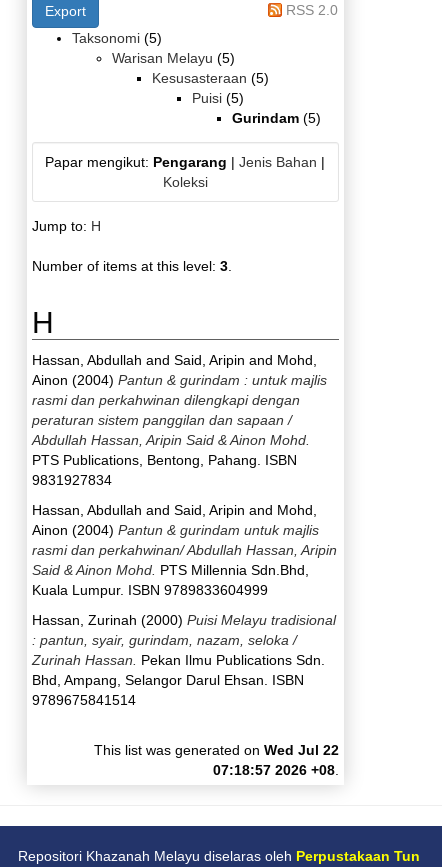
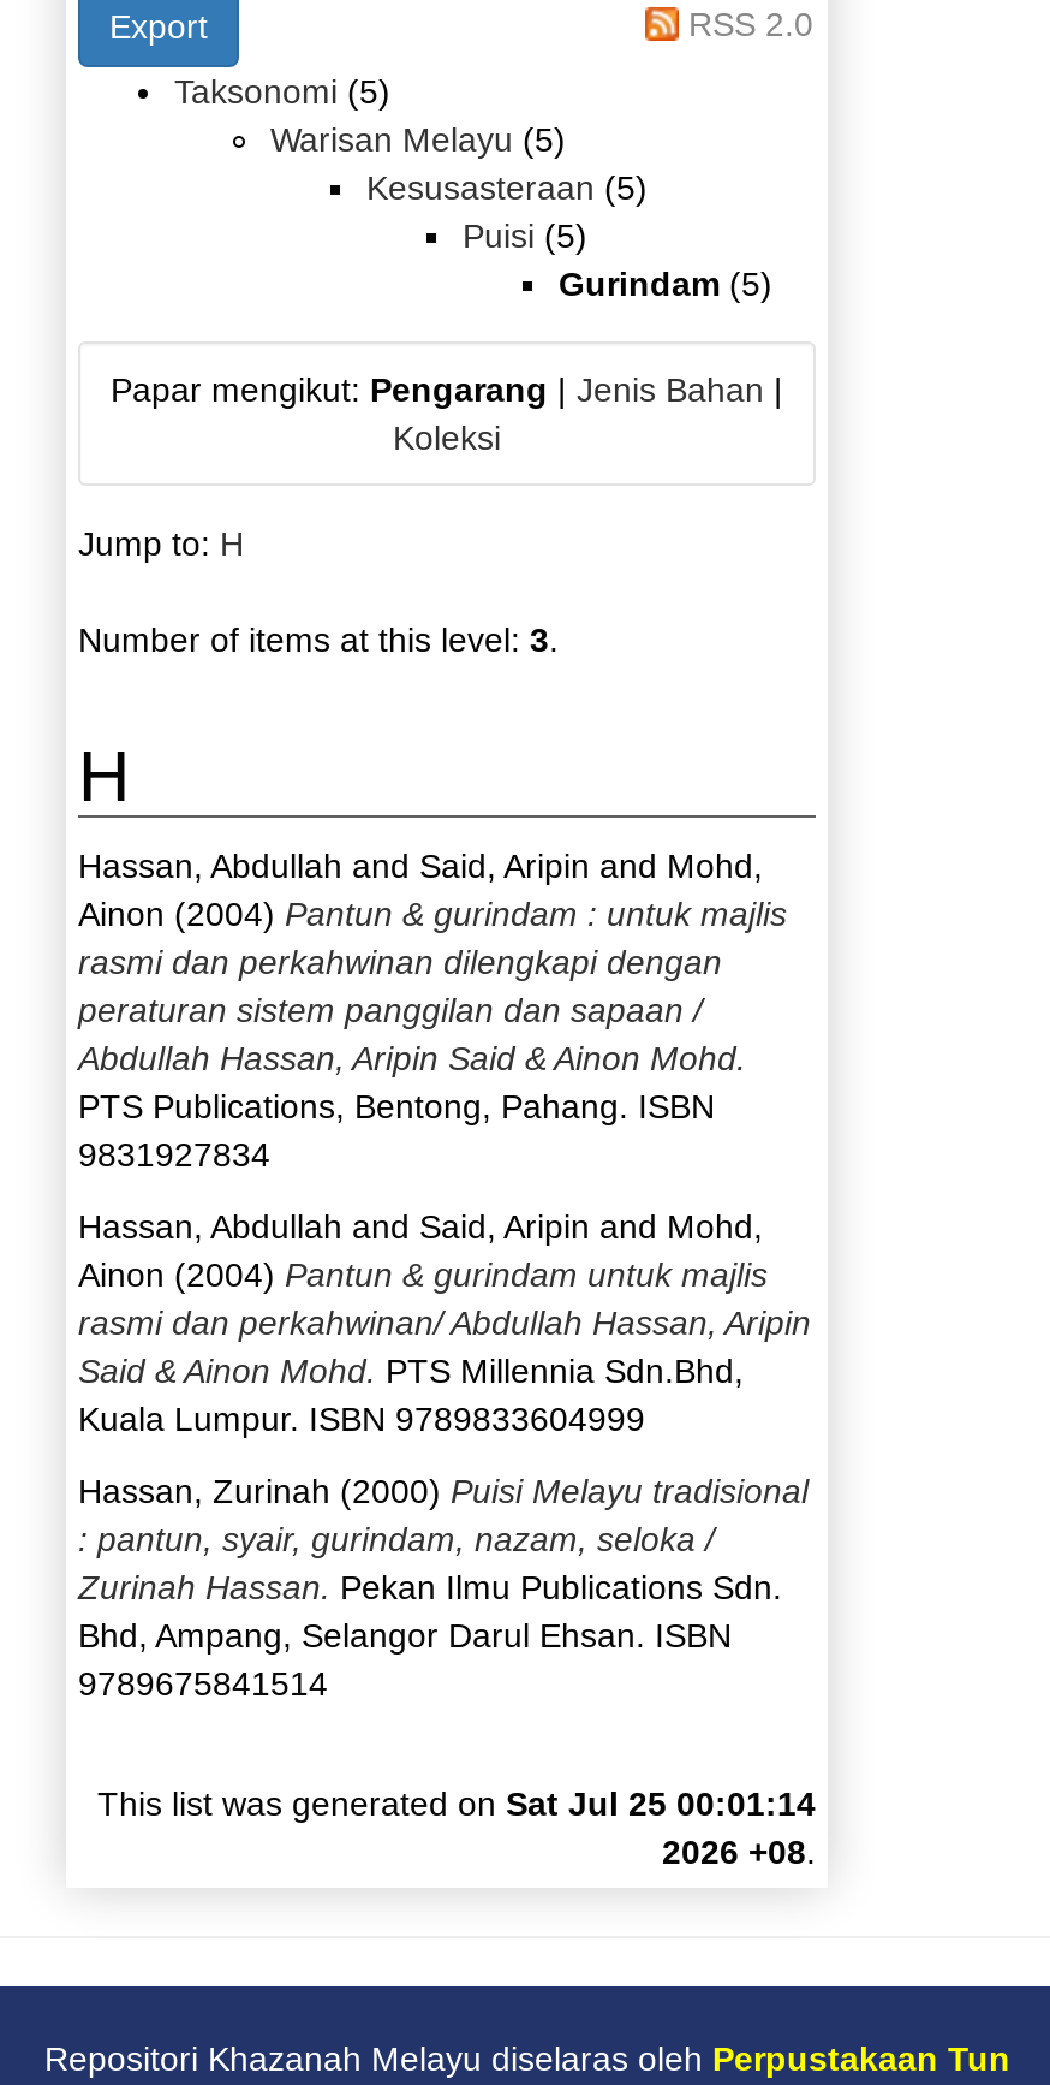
[94,742,339,778] This list was generated on Wed Jul 22 | 07:18:57 2026 +08. -> [97,1785,815,1872] This list was generated on Sat Jul 25 00:01:14 | 2026 +08.

